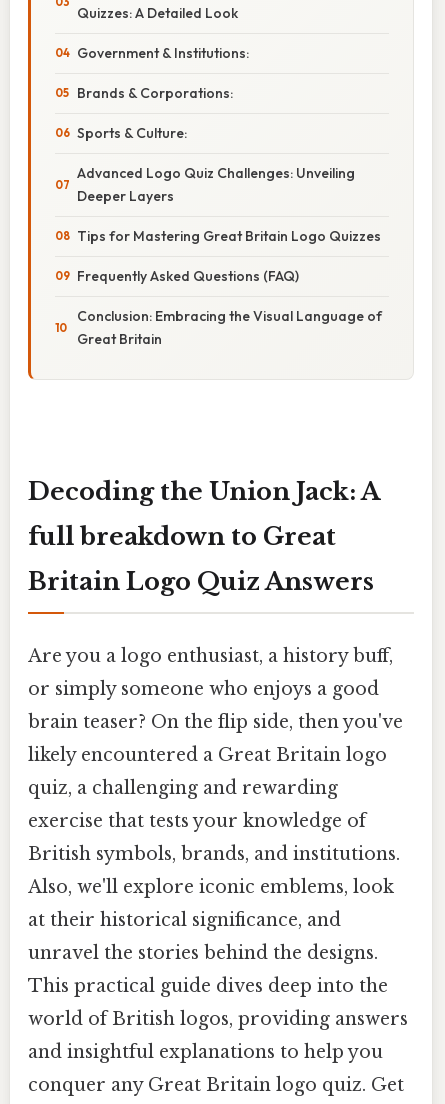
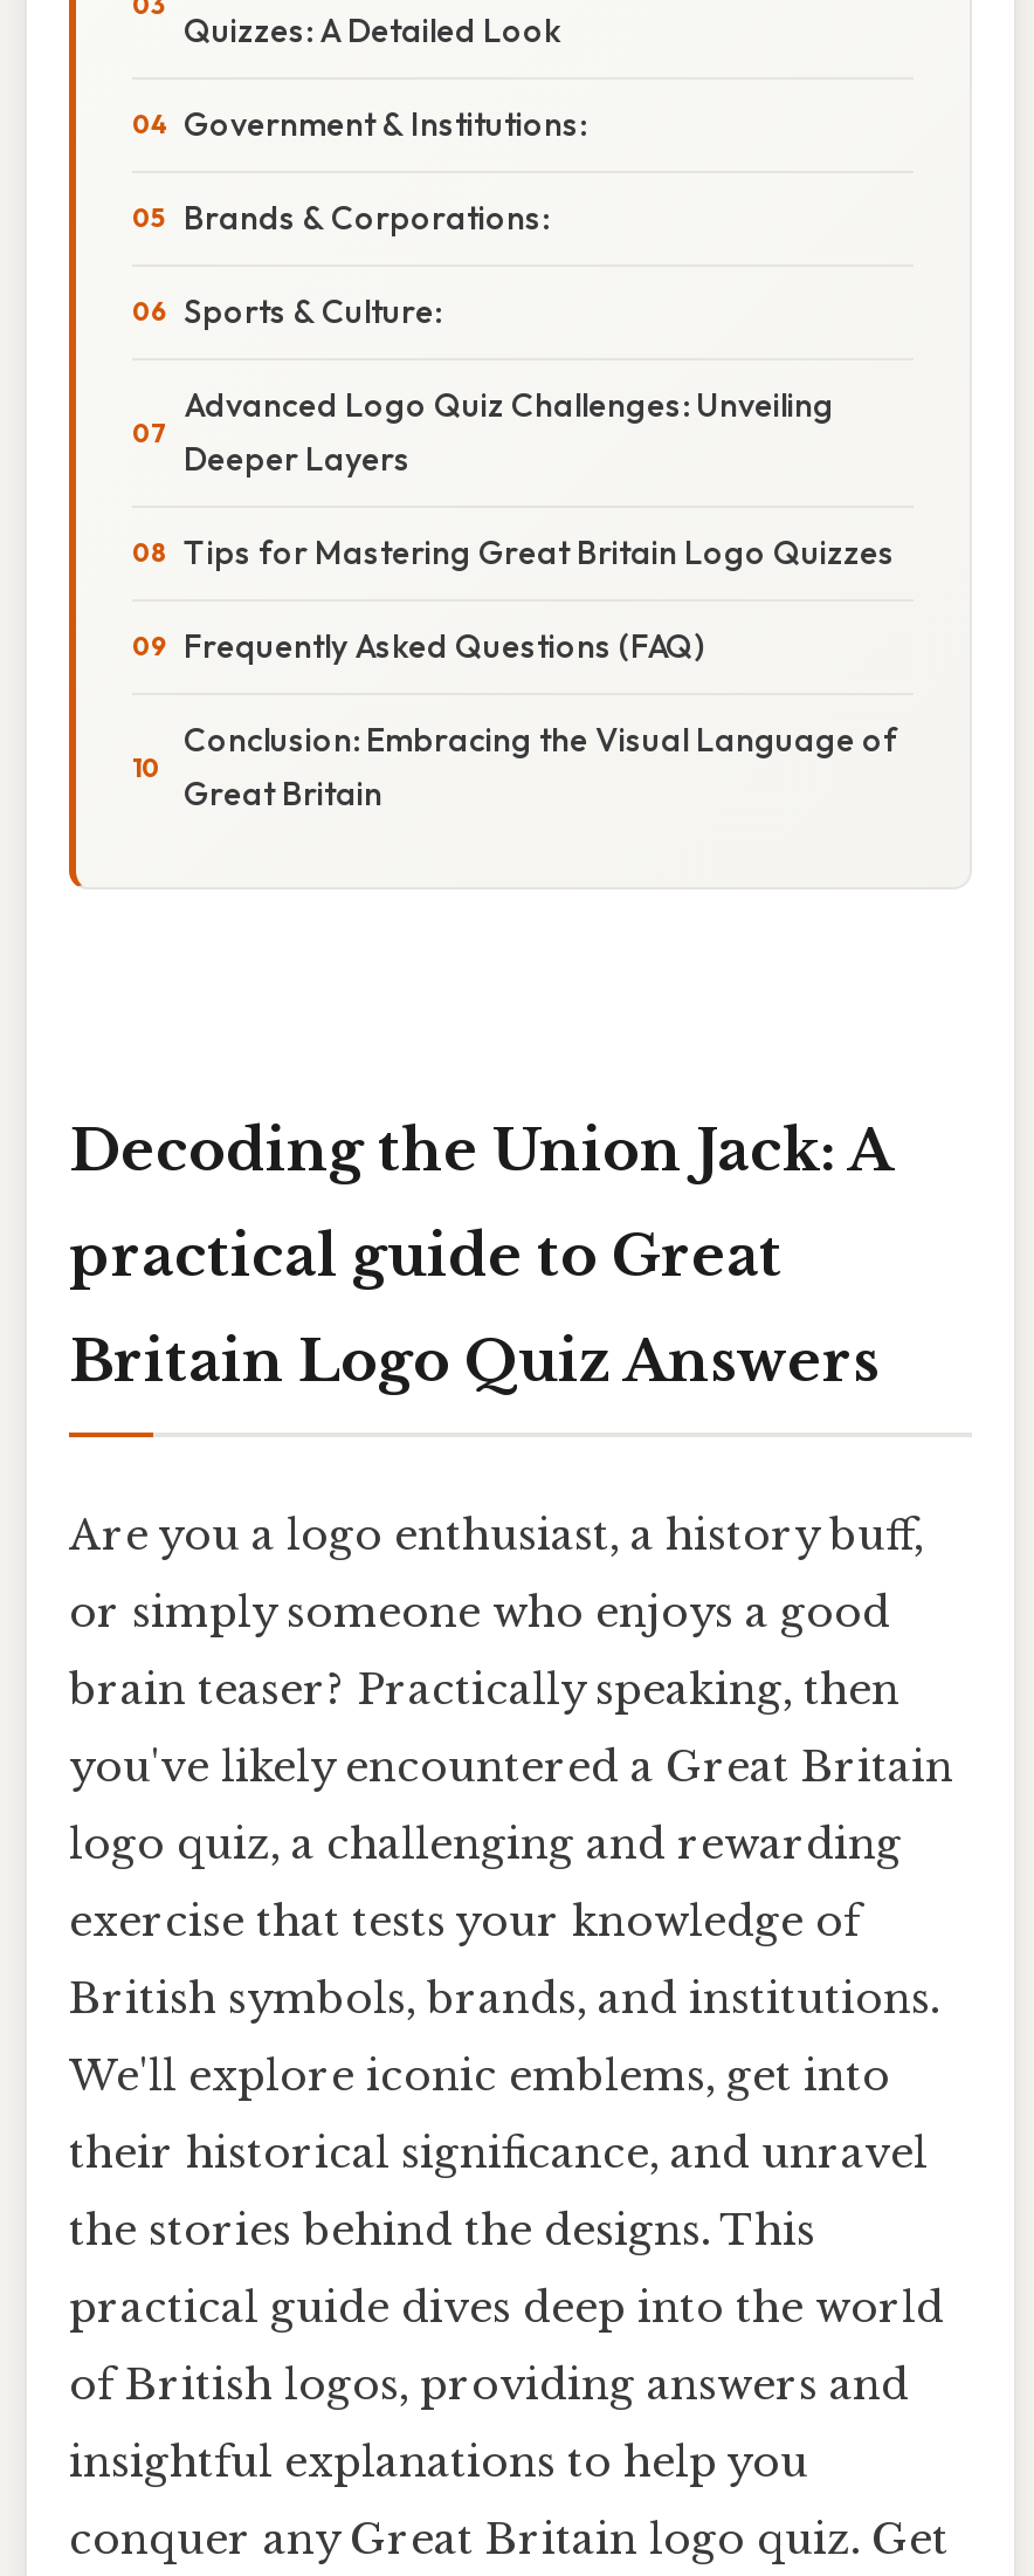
[28,522,336,551] full breakdown to Great -> [69,1221,783,1289] practical guide to Great
[28,711,403,733] brain teaser? On the flip side, then you've -> [69,1664,899,1716] brain teaser? Practically speaking, then
[28,744,387,766] likely encountered a Great Britain logo -> [69,1741,953,1793] you've likely encountered a Great Britain
[28,777,338,799] quiz, a challenging and rewarding -> [69,1819,902,1870] logo quiz, a challenging and rewarding
[28,876,394,898] Also, we'll explore iconic emblems, look -> [69,2050,890,2102] We'll explore iconic emblems, get into
[28,909,341,931] at their historical significance, and -> [69,2128,928,2179] their historical significance, and unravel
[28,942,378,964] unravel the stories behind the designs. -> [69,2205,815,2256] the stories behind the designs. This
[28,975,388,997] This practical guide dives deep into the -> [69,2282,944,2333] practical guide dives deep into the world
[28,1008,408,1030] world of British logos, providing answers -> [69,2359,909,2411] of British logos, providing answers and
[28,1041,383,1063] and insightful explanations to help you -> [69,2436,808,2488] insightful explanations to help you

